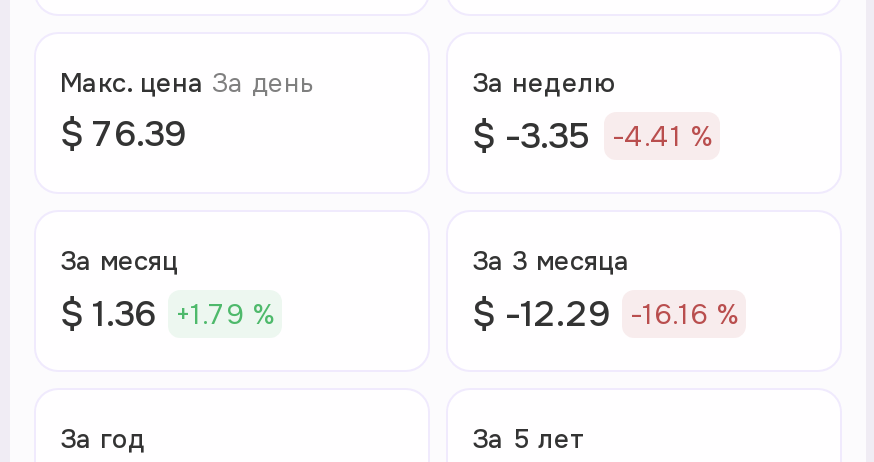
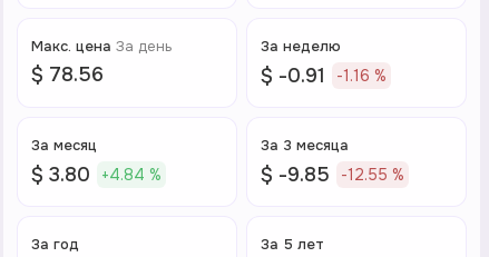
[60,112,186,156] $ 76.39 -> [31,62,104,87] $ 78.56
[472,114,712,158] $ -3.35 -4.41 % -> [261,63,387,88] $ -0.91 -1.16 %
[60,292,274,336] $ 1.36 +1.79 % -> [31,162,162,187] $ 3.80 +4.84 %
[472,292,738,336] $ -12.29 -16.16 % -> [261,162,404,187] $ -9.85 -12.55 %

